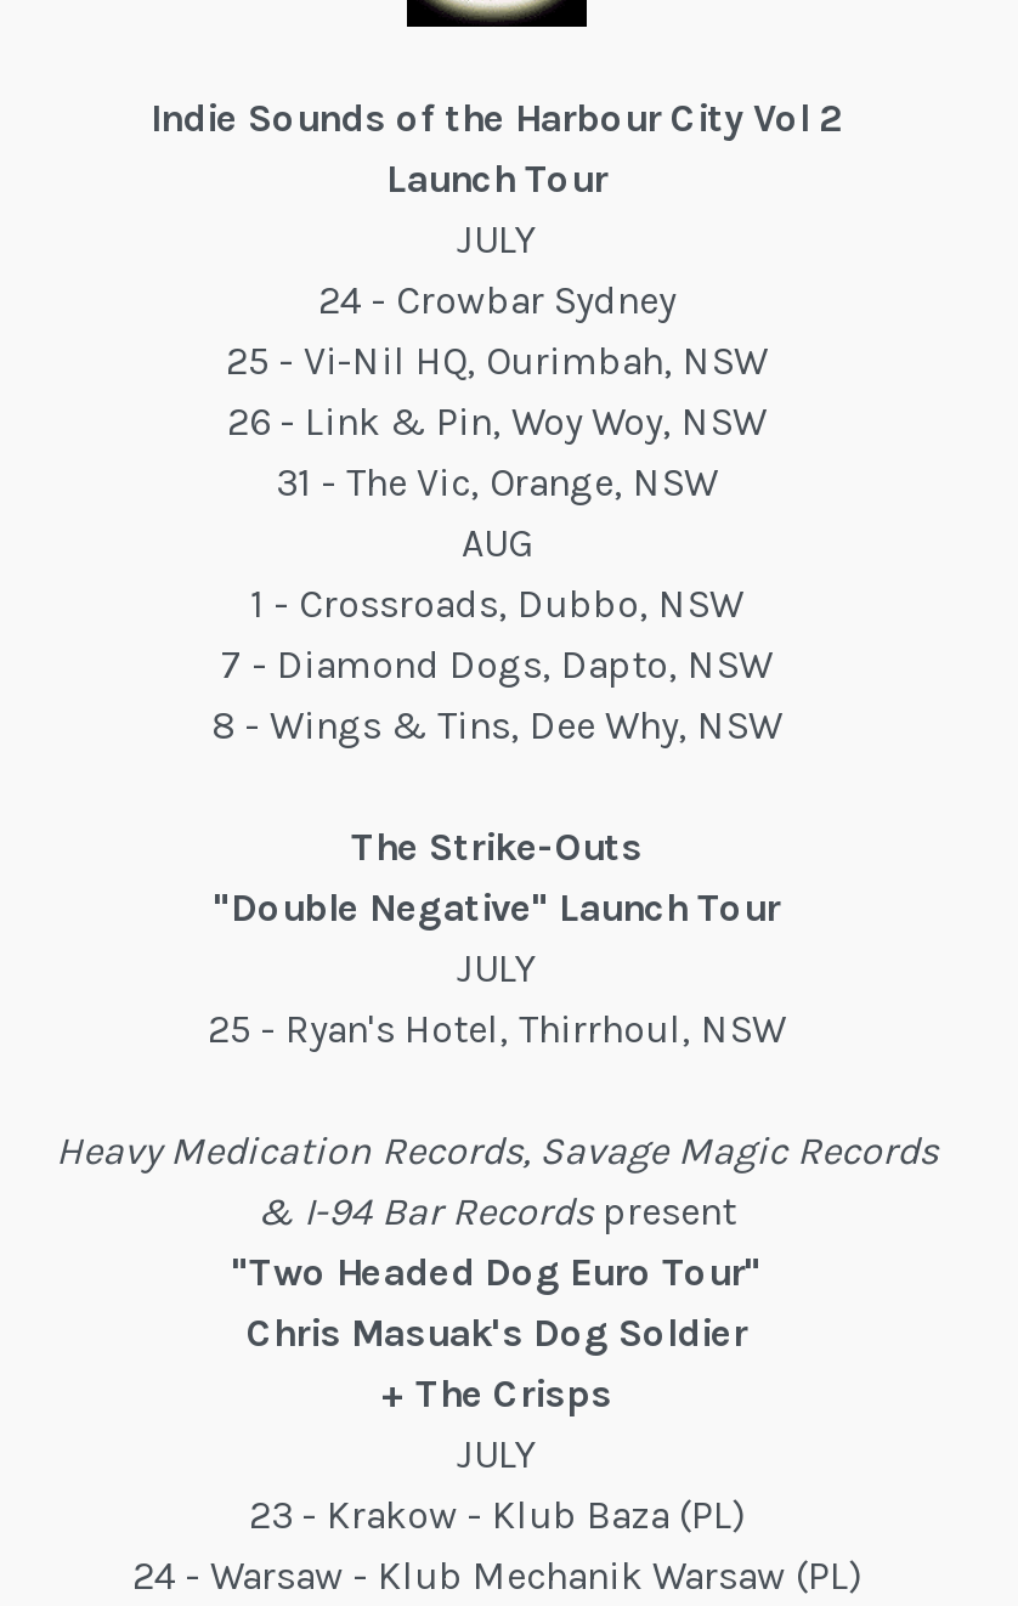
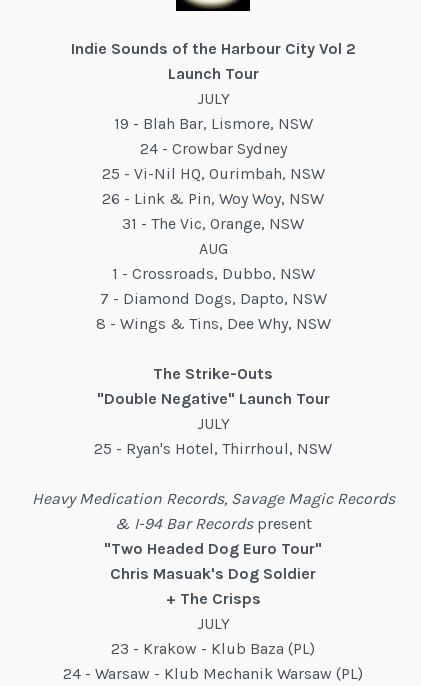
none -> [113,114,312,133] 19 - Blah Bar, Lismore, NSW

